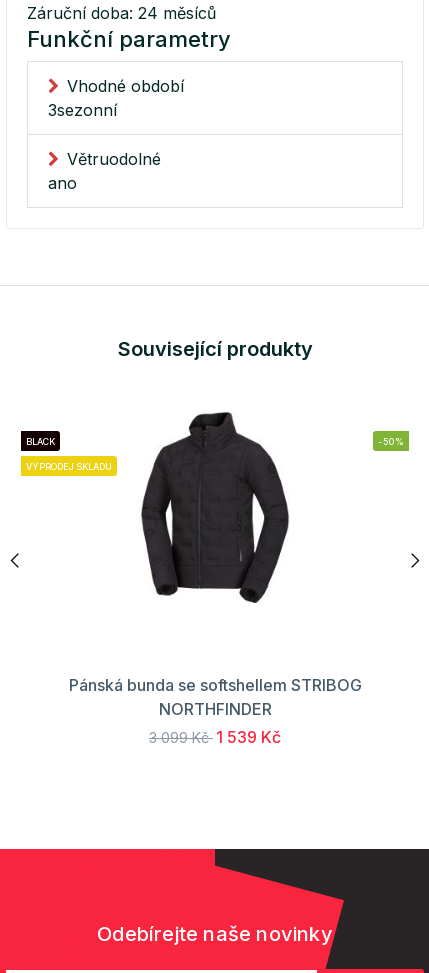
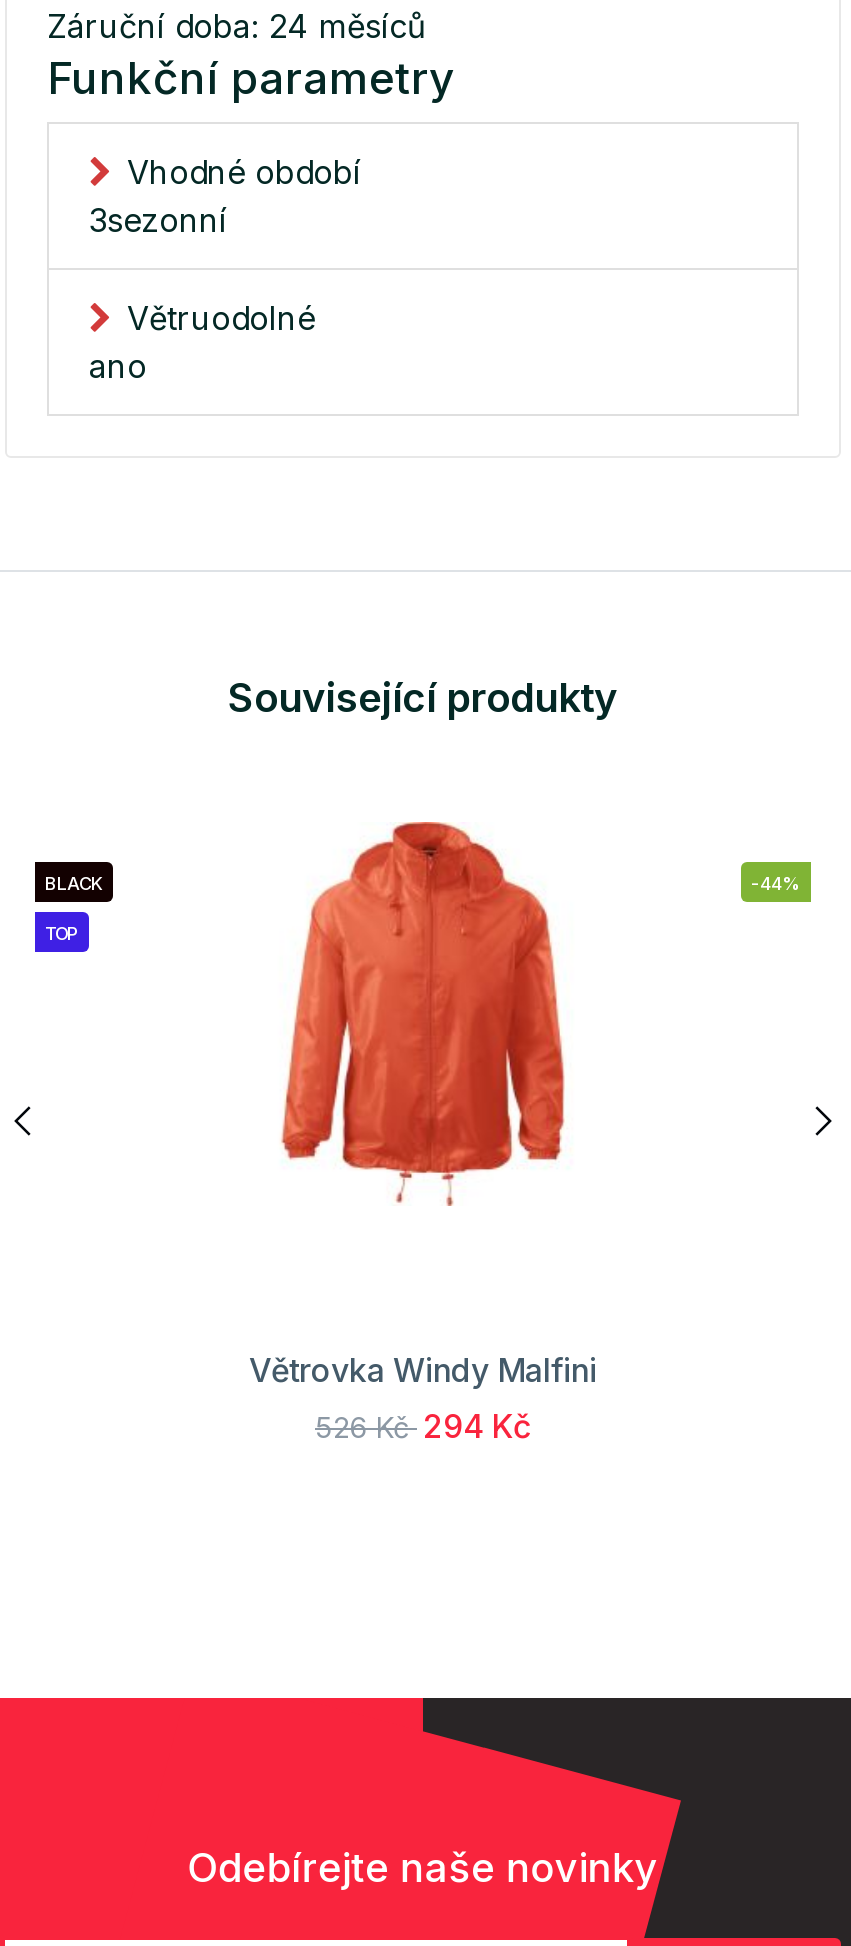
[140,411,290,604] [image] -> [275,820,571,1208] [image]
[378,436,404,447] -50% -> [751,872,801,894] -44%
[26,461,112,472] VÝPRODEJ SKLADU -> [45,922,79,944] TOP
[68,675,361,747] Pánská bunda se softshellem STRIBOG | NORTHFINDER | 3 099 Kč 1 539 Kč -> [249,1350,597,1446] Větrovka Windy Malfini | 526 Kč 294 Kč

